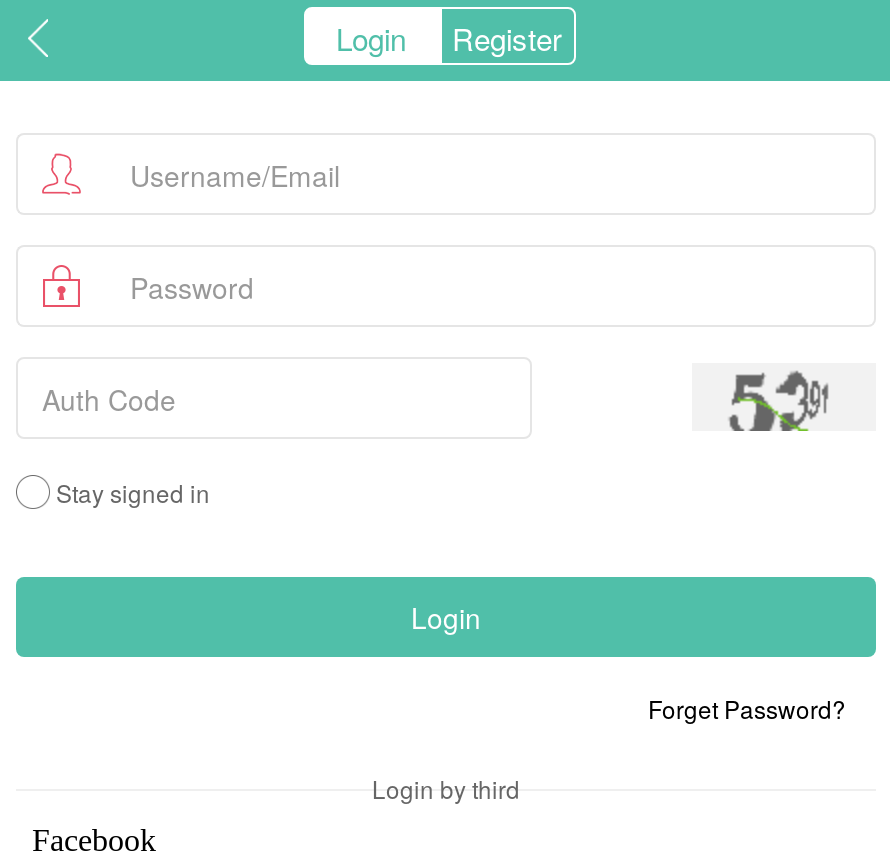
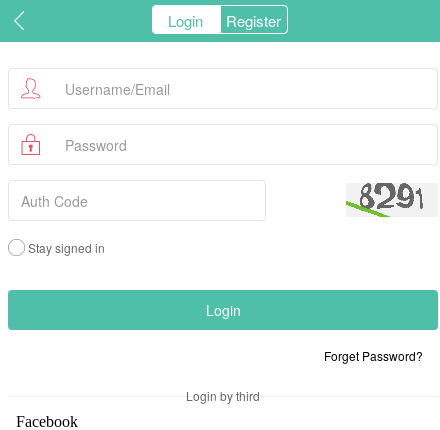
[692,363,846,433] [image] -> [345,182,424,218] [image]

